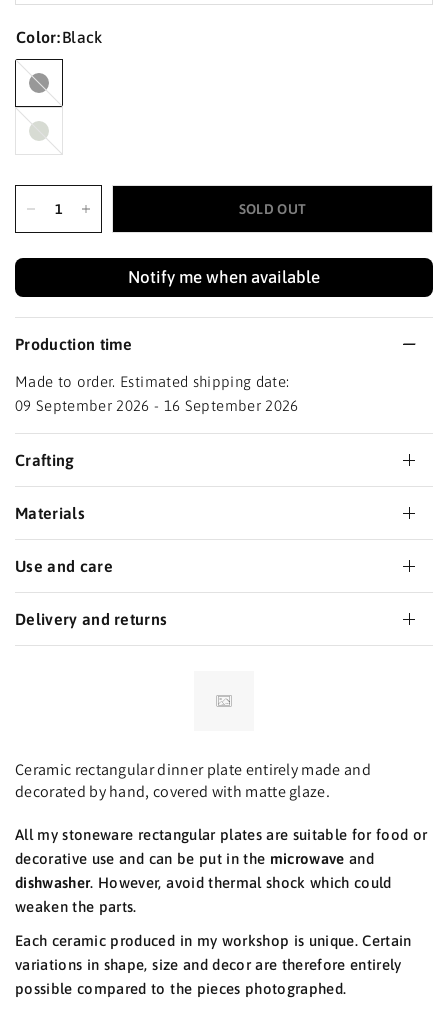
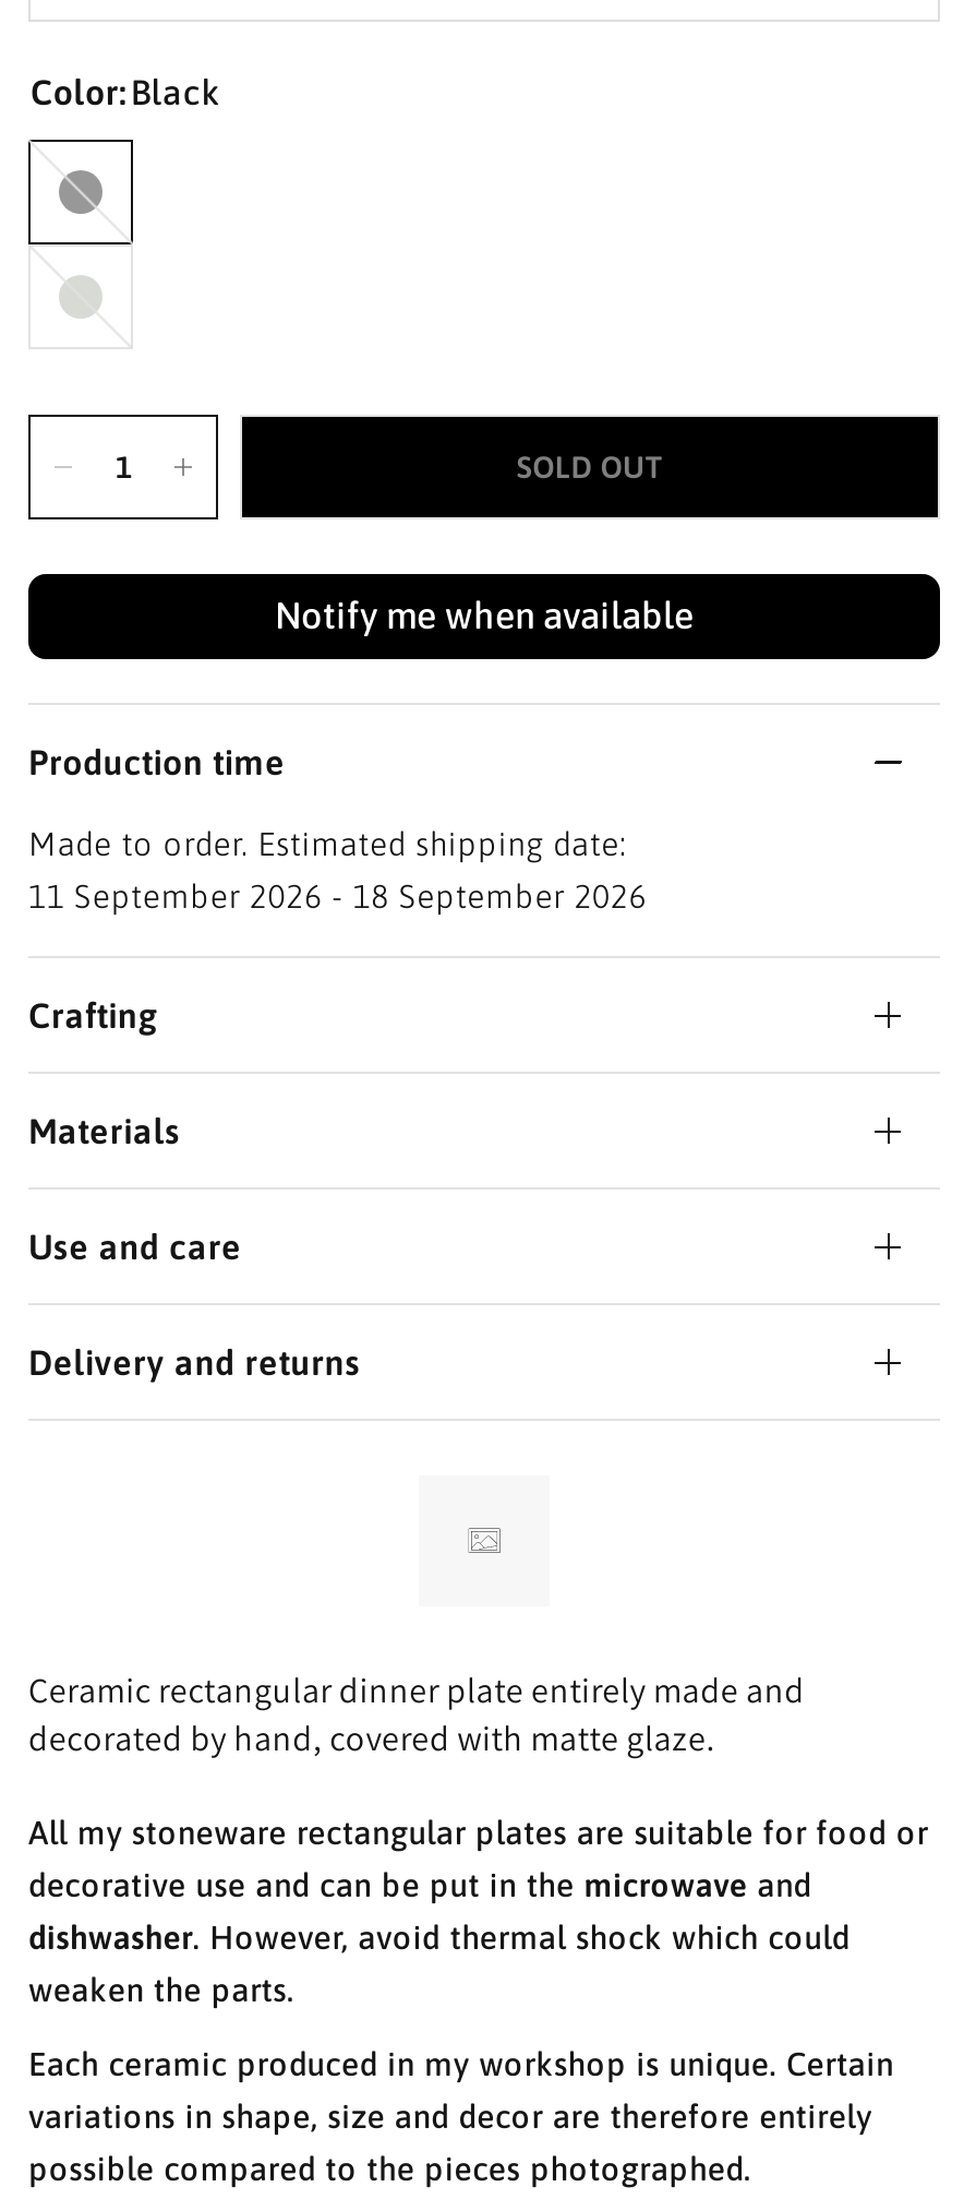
[15,396,299,413] 09 September 2026 - 16 September 2026 -> [28,876,647,913] 11 September 2026 - 18 September 2026

